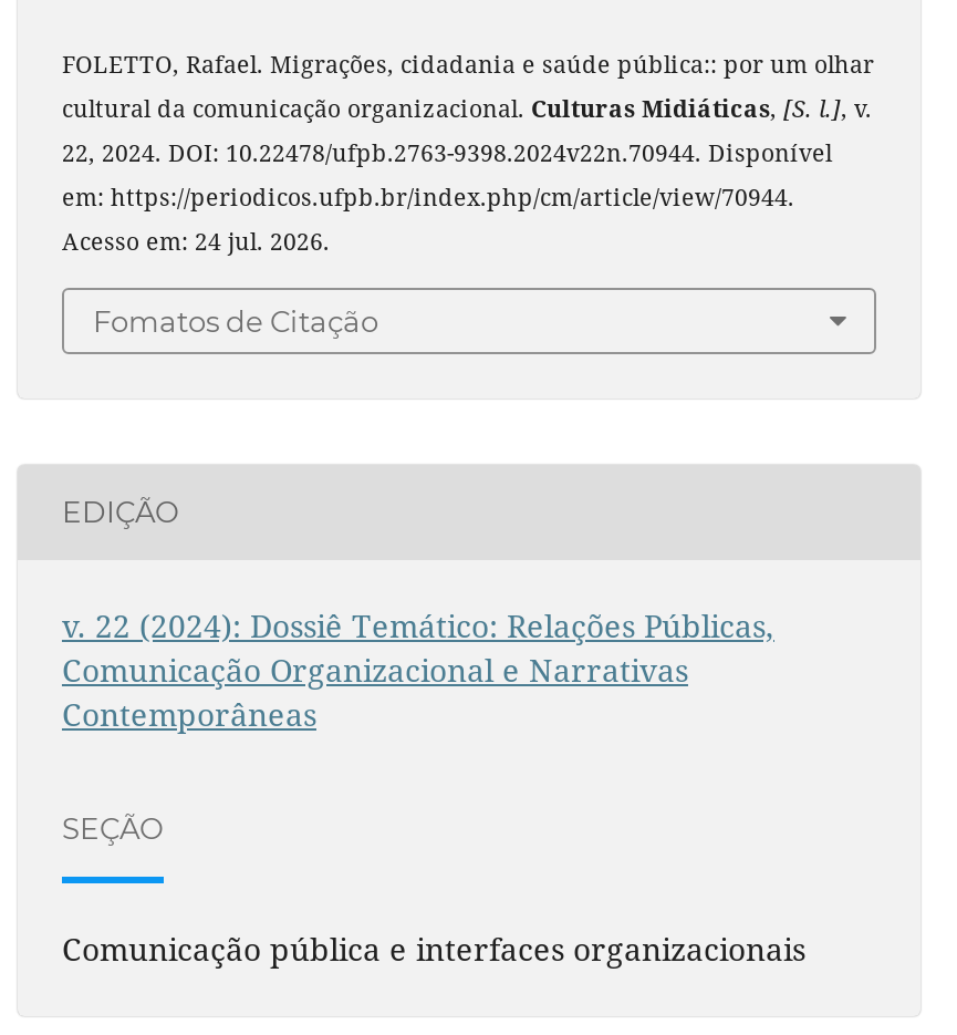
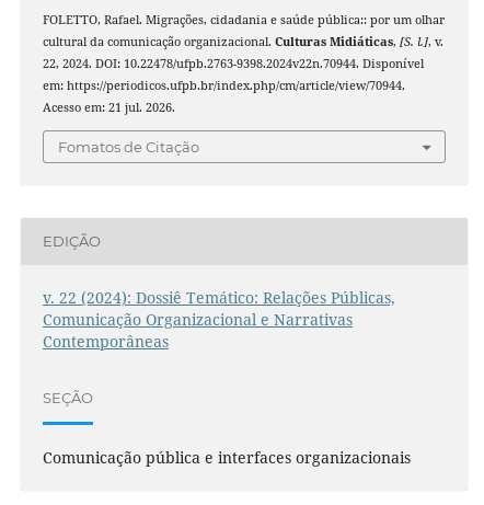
[62,226,330,257] Acesso em: 24 jul. 2026. -> [43,100,175,115] Acesso em: 21 jul. 2026.

